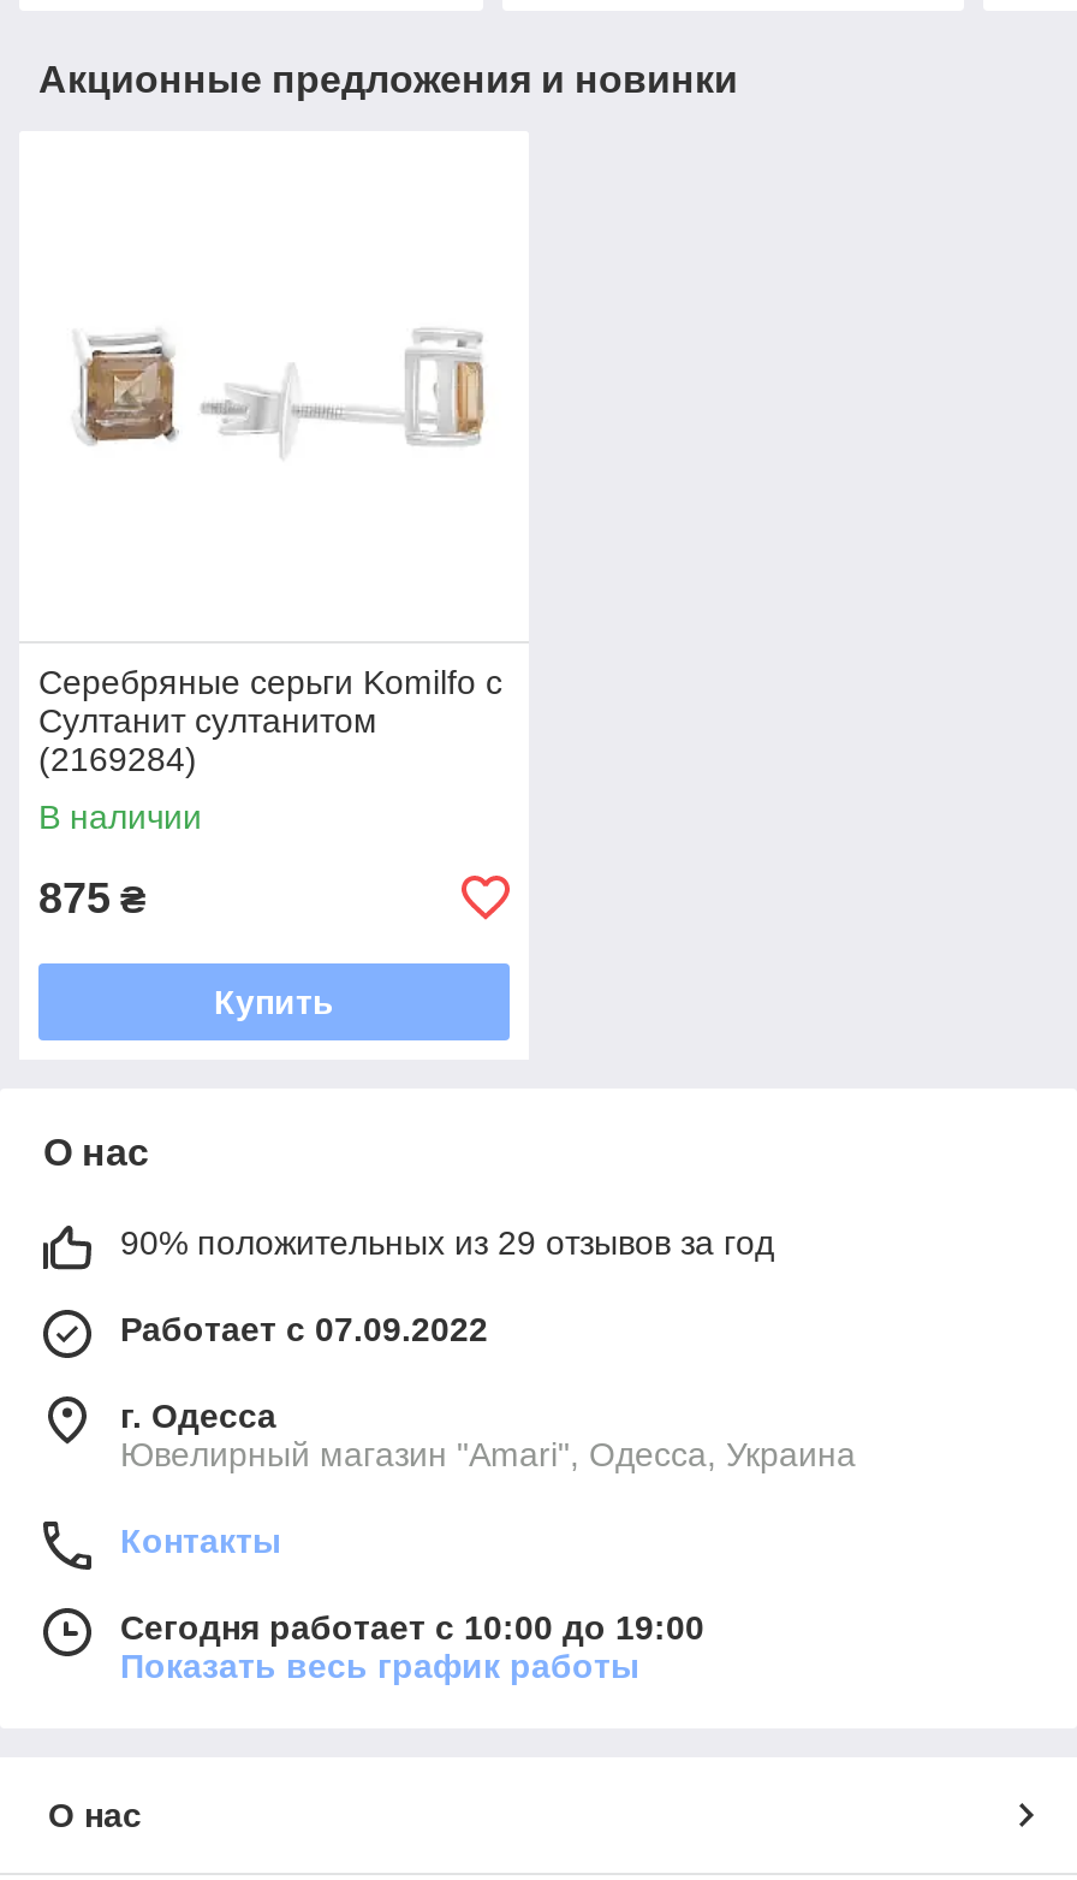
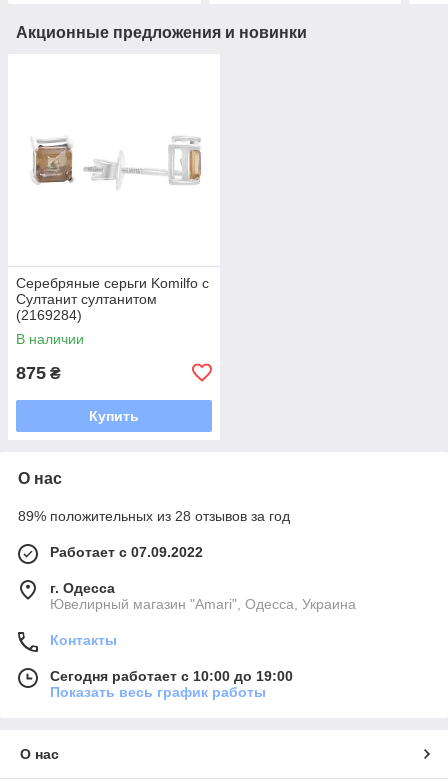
[120,1223,774,1261] 90% положительных из 29 отзывов за год -> [18,508,290,524] 89% положительных из 28 отзывов за год

